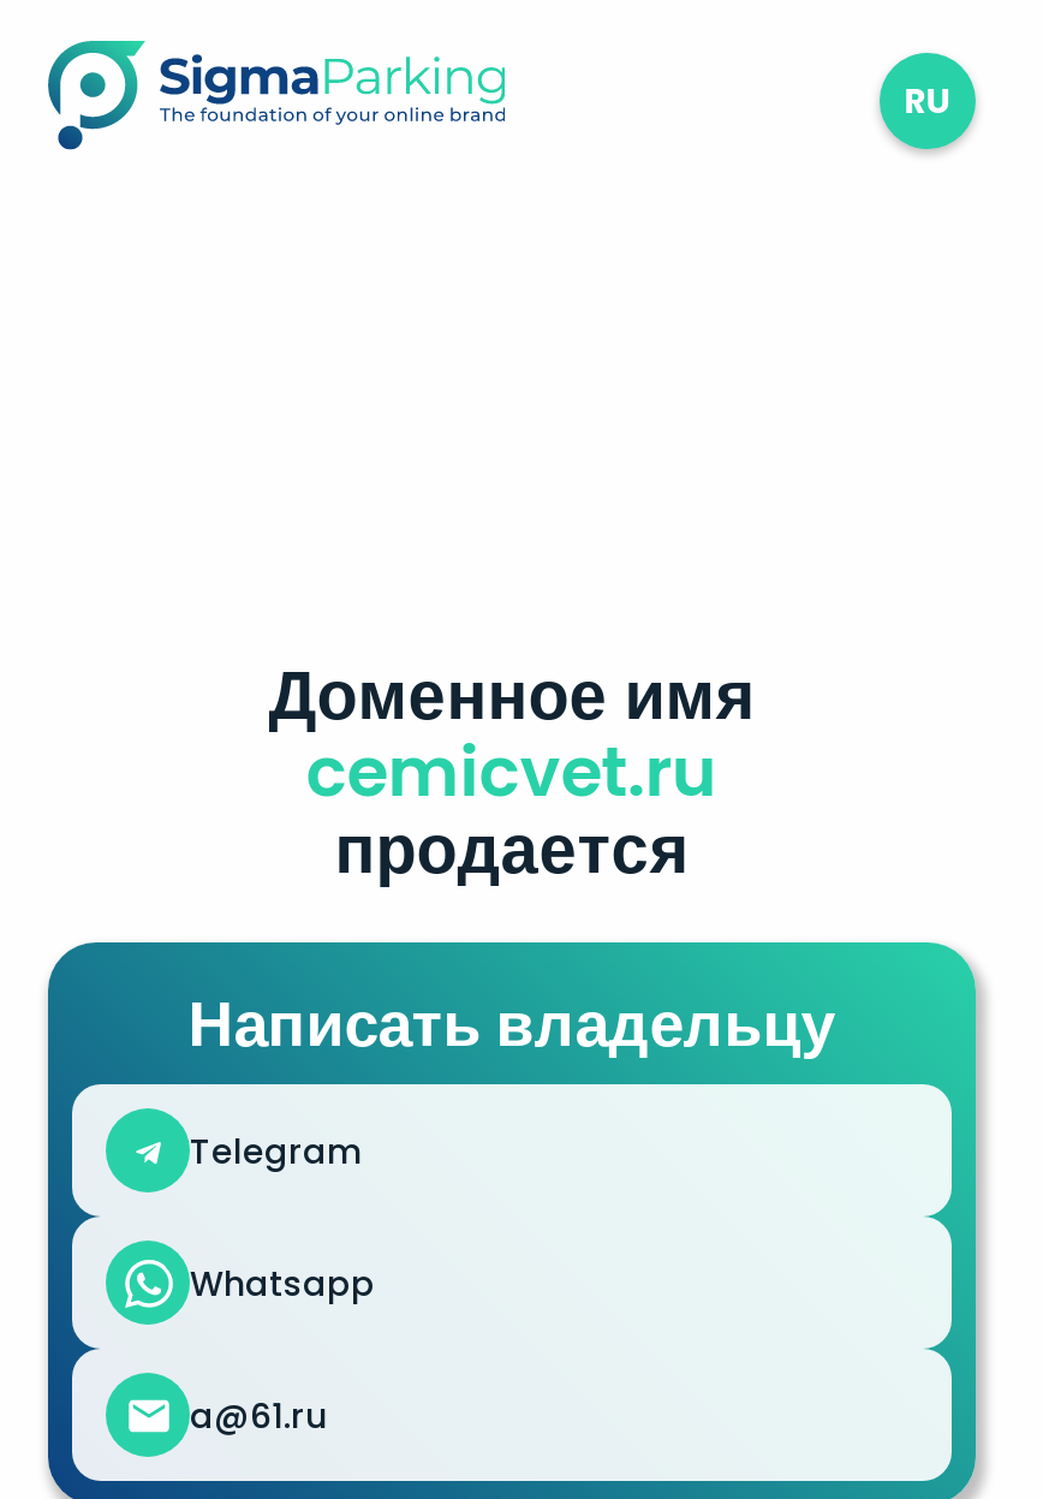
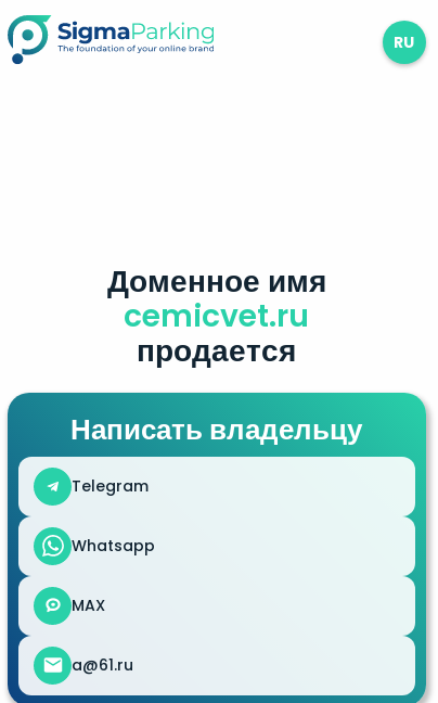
moved [188,647,835,1307] -> [71,259,362,557]: Доменное имя | cemicvet.ru | продается | Написать владельцу | Telegram | Whatsapp
none -> [72,595,105,616] MAX

